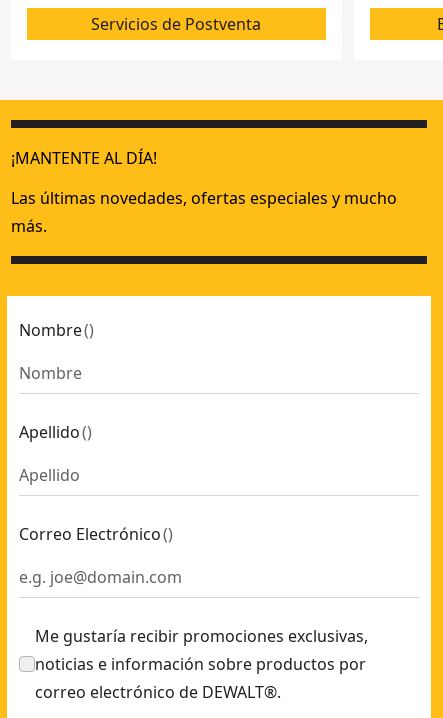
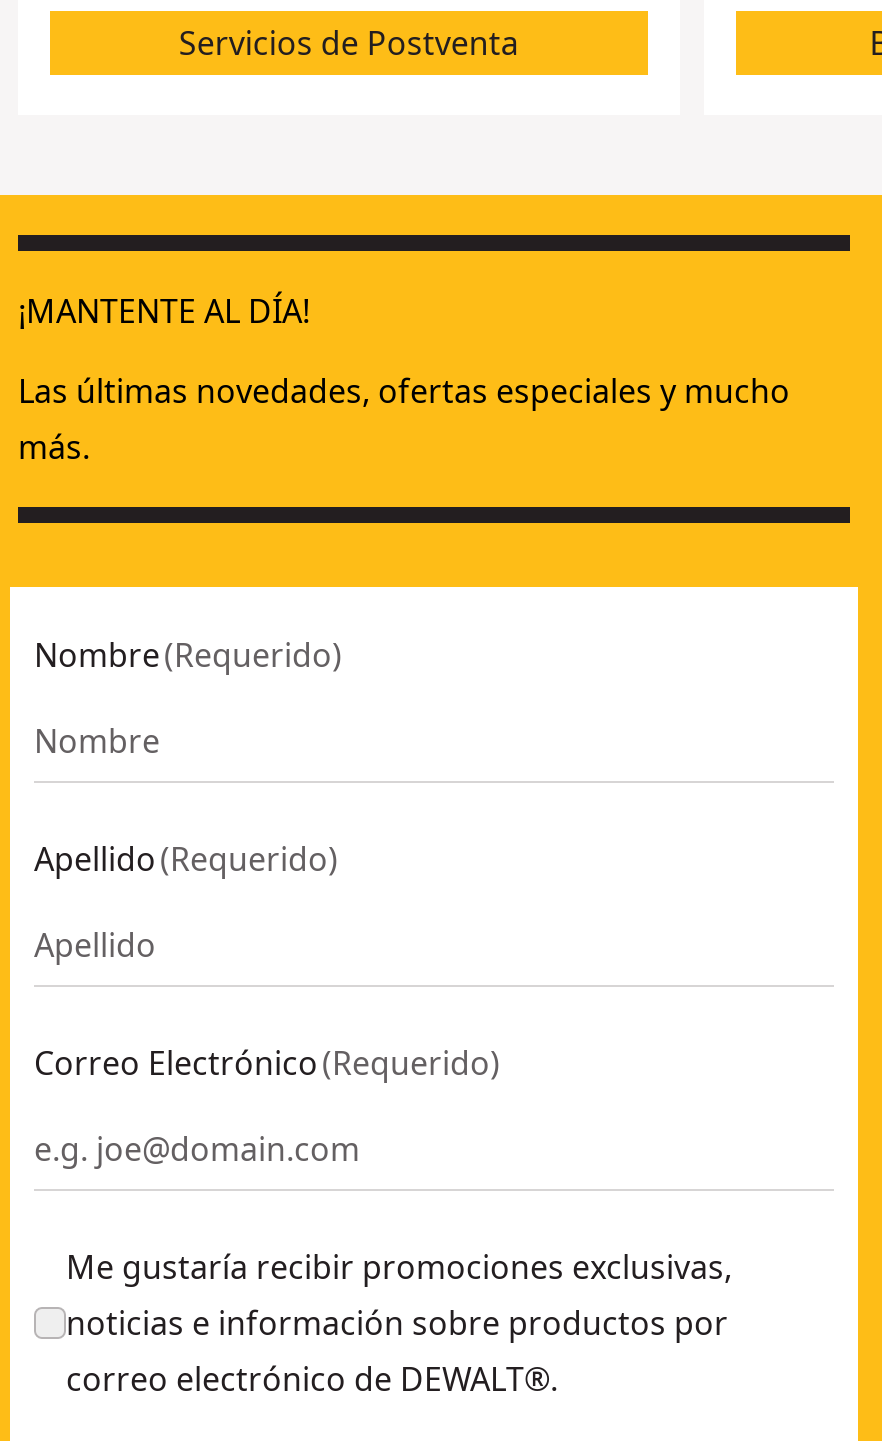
[19,319,94,341] Nombre () -> [34,633,342,677] Nombre (Requerido)
[19,421,92,443] Apellido () -> [34,837,338,881] Apellido (Requerido)
[19,523,173,545] Correo Electrónico () -> [34,1041,500,1085] Correo Electrónico (Requerido)

